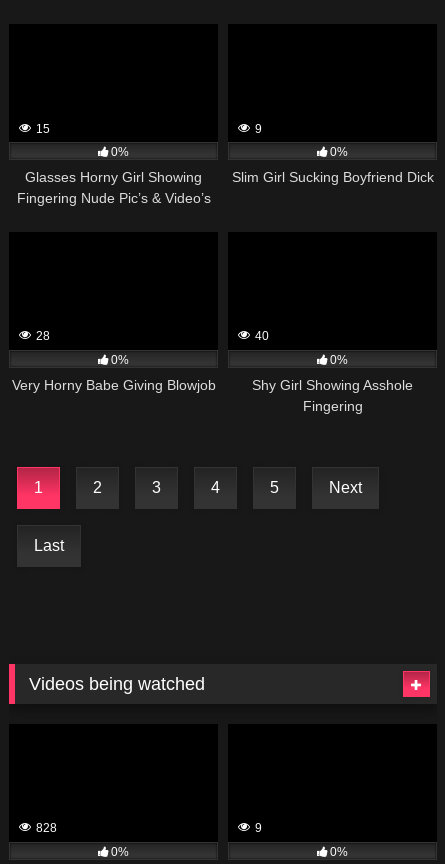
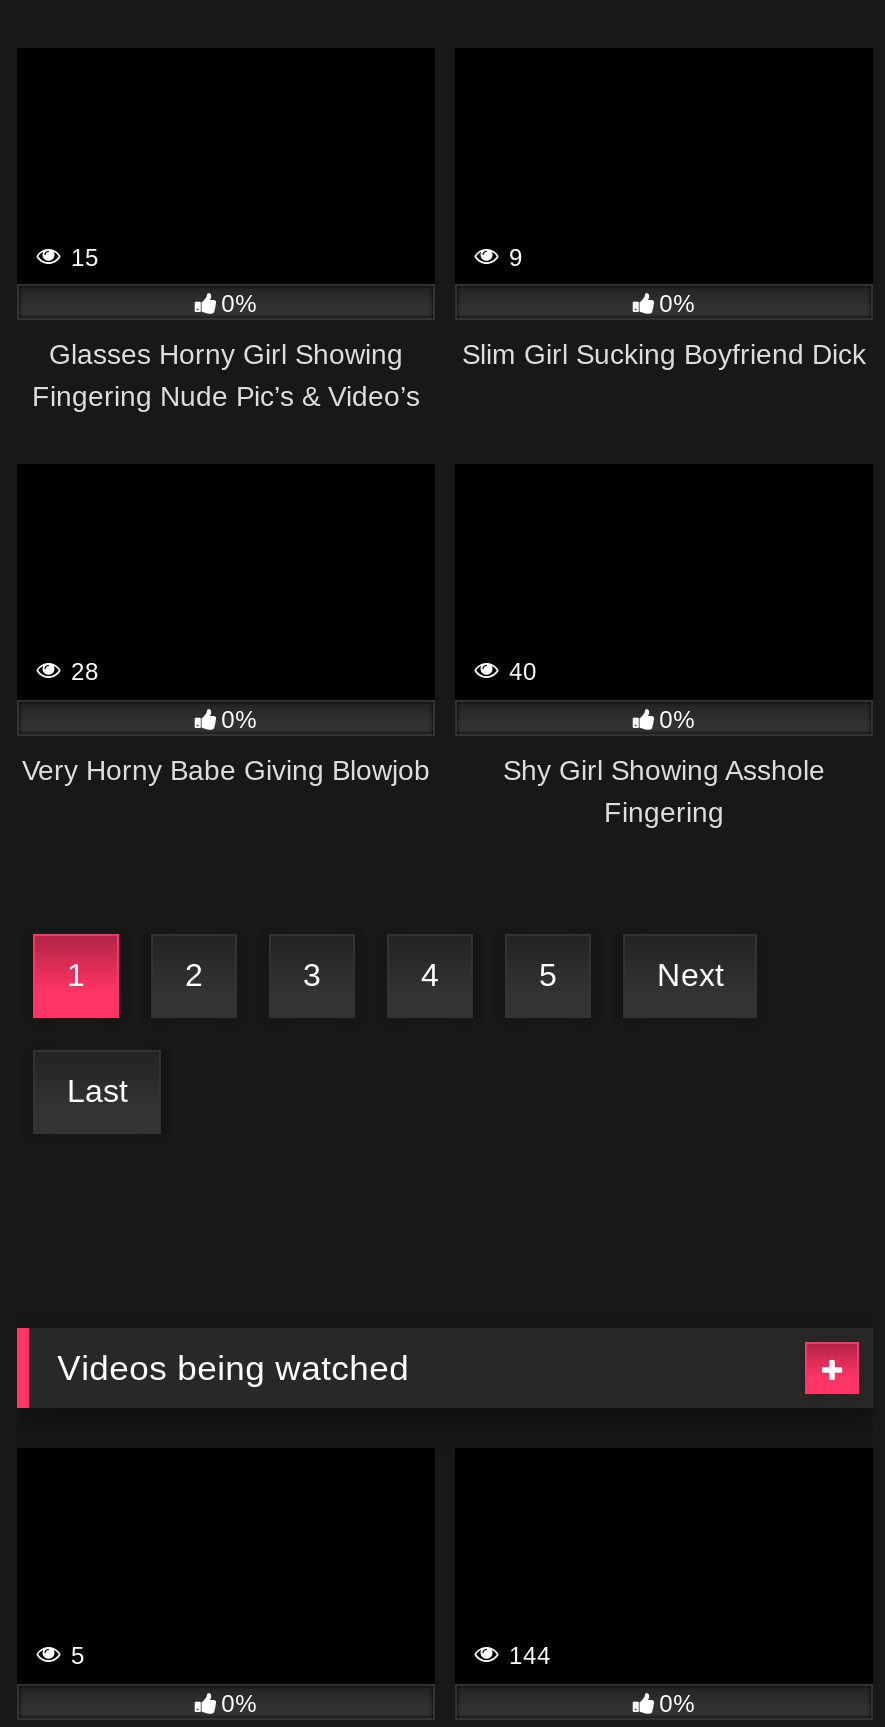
[33,821,57,835] 828 -> [65,1642,85,1670] 5
[252,821,262,835] 9 -> [503,1642,551,1670] 144

